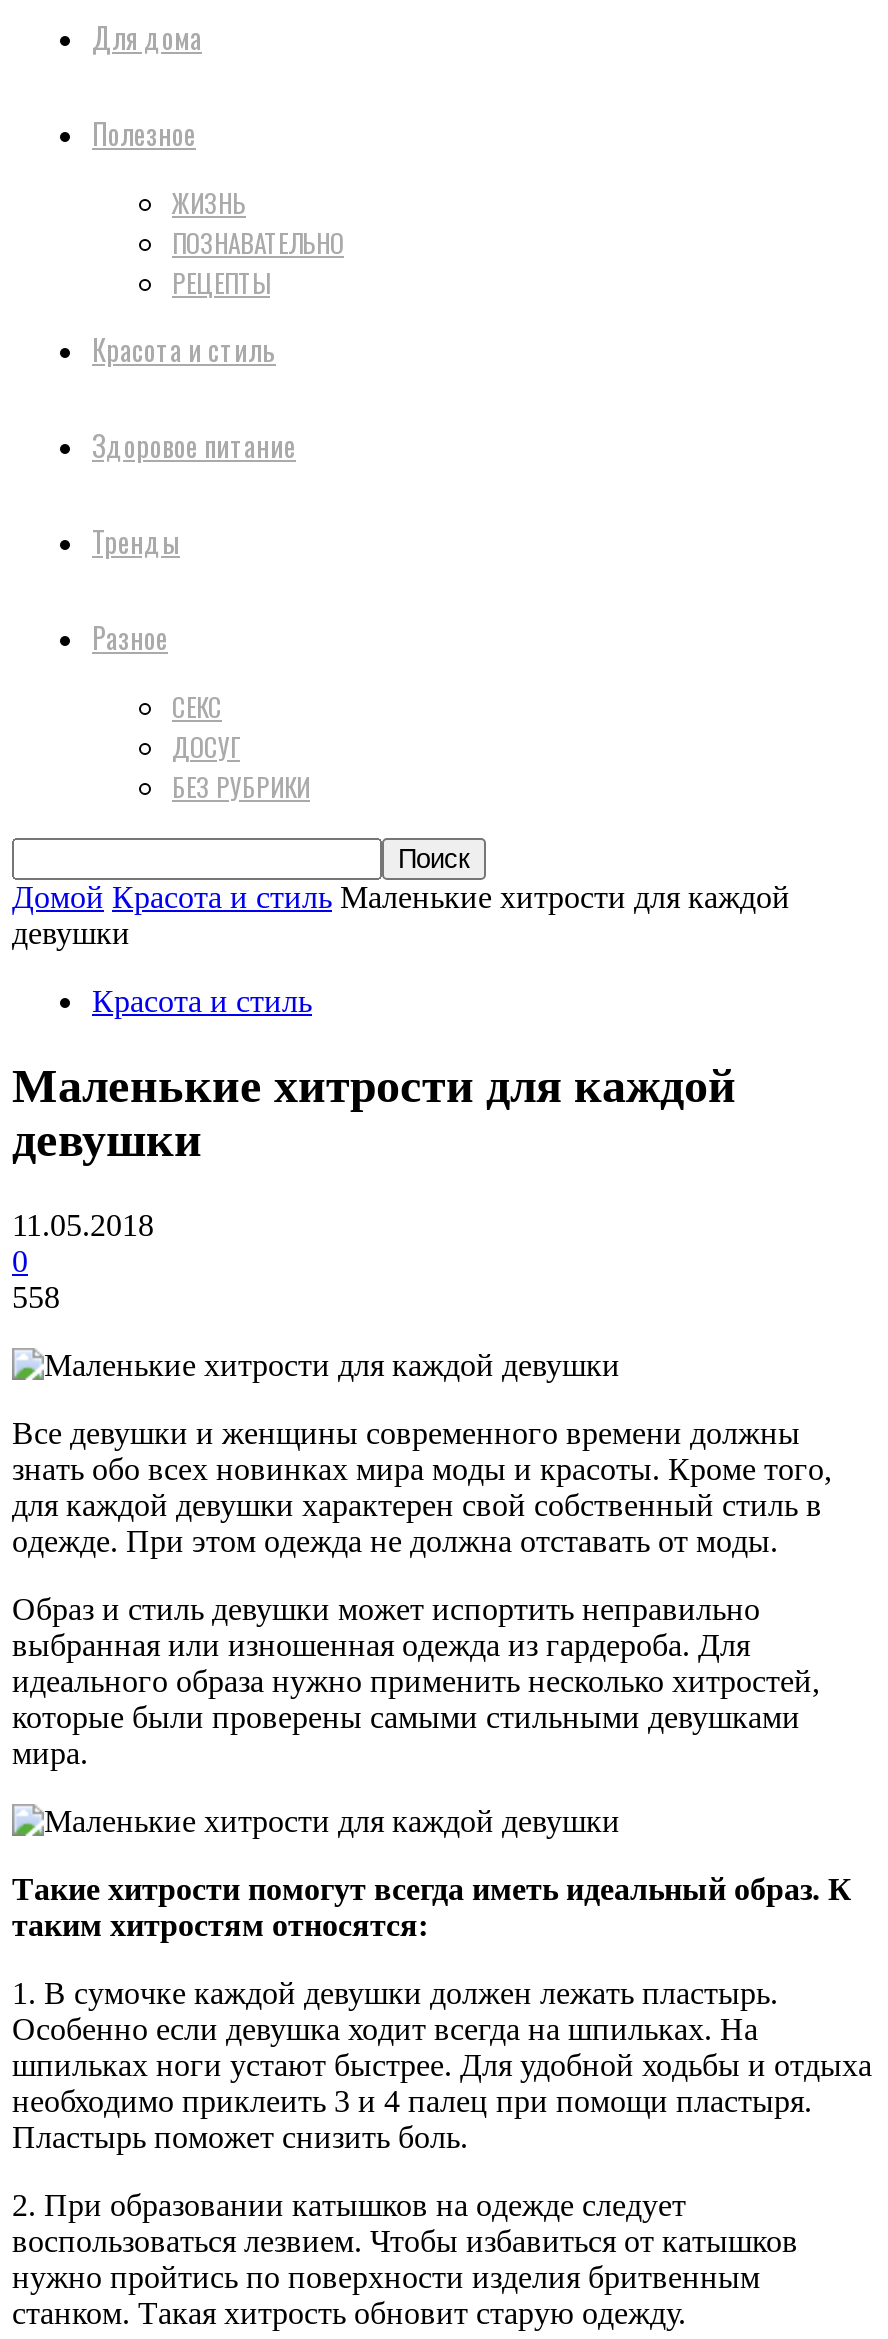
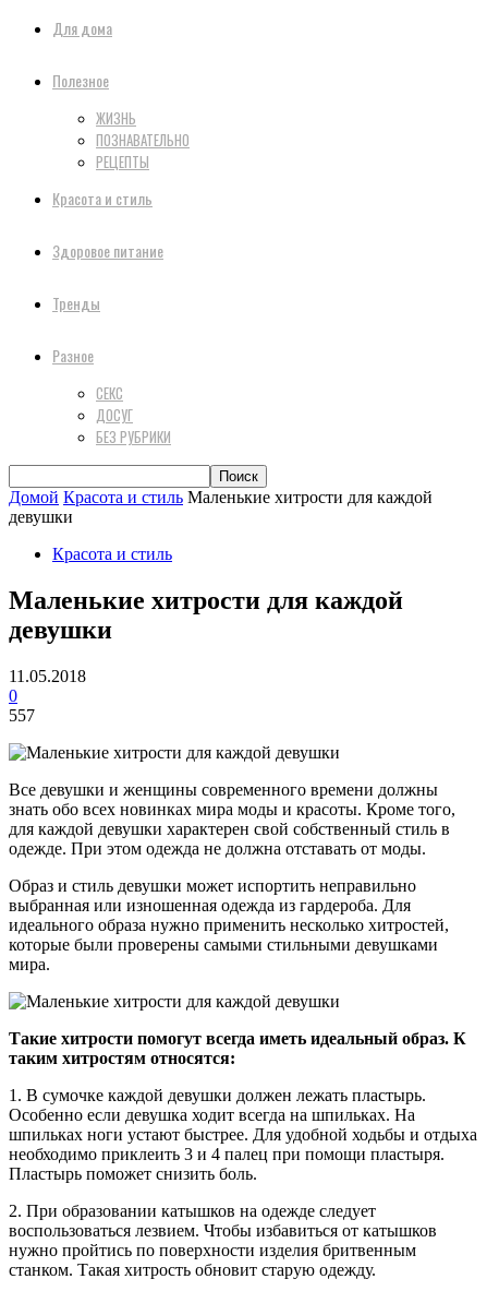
[12,1280,60,1314] 558 -> [9,706,35,724] 557

